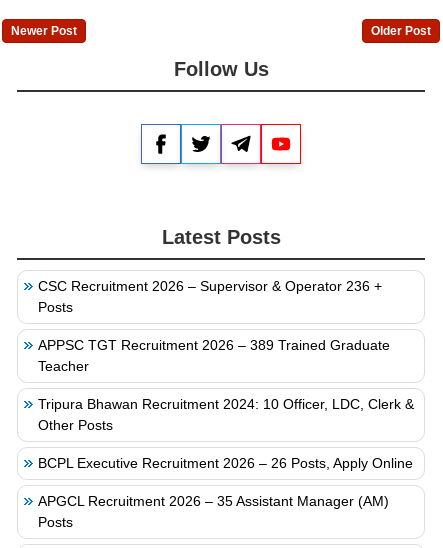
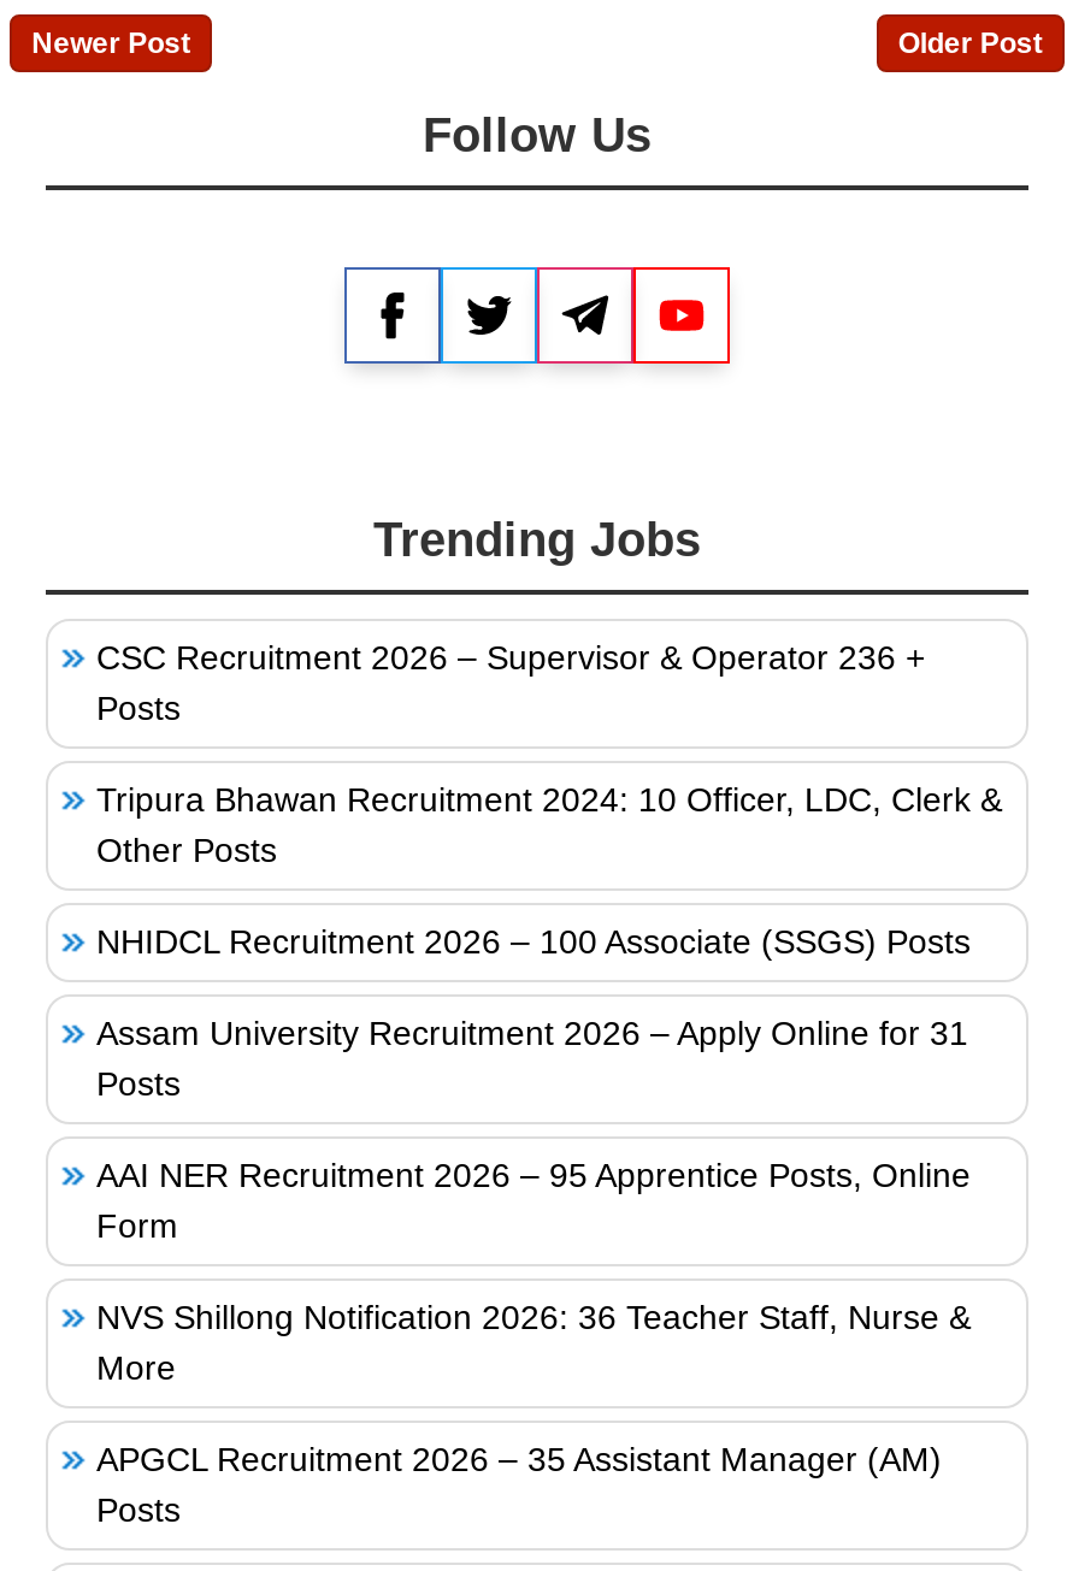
[161,226,280,248] Latest Posts -> [373,512,701,565] Trending Jobs
[38,337,390,374] APPSC TGT Recruitment 2026 – 389 Trained Graduate | Teacher -> none
moved [38,396,414,433] -> [96,779,1002,868]: Tripura Bhawan Recruitment 2024: 10 Officer, LDC, Clerk & | Other Posts
[38,455,413,471] BCPL Executive Recruitment 2026 – 26 Posts, Apply Online -> [96,921,971,1386] NHIDCL Recruitment 2026 – 100 Associate (SSGS) Posts | Assam University Recruitment 2026 – Apply Online for 31 | Posts | AAI NER Recruitment 2026 – 95 Apprentice Posts, Online | Form | NVS Shillong Notification 2026: 36 Teacher Staff, Nurse & | More

